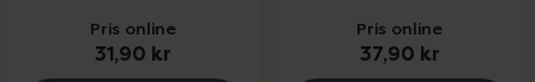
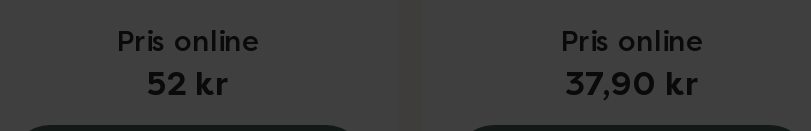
[95,42,172,67] 31,90 kr -> [147,63,229,105] 52 kr

